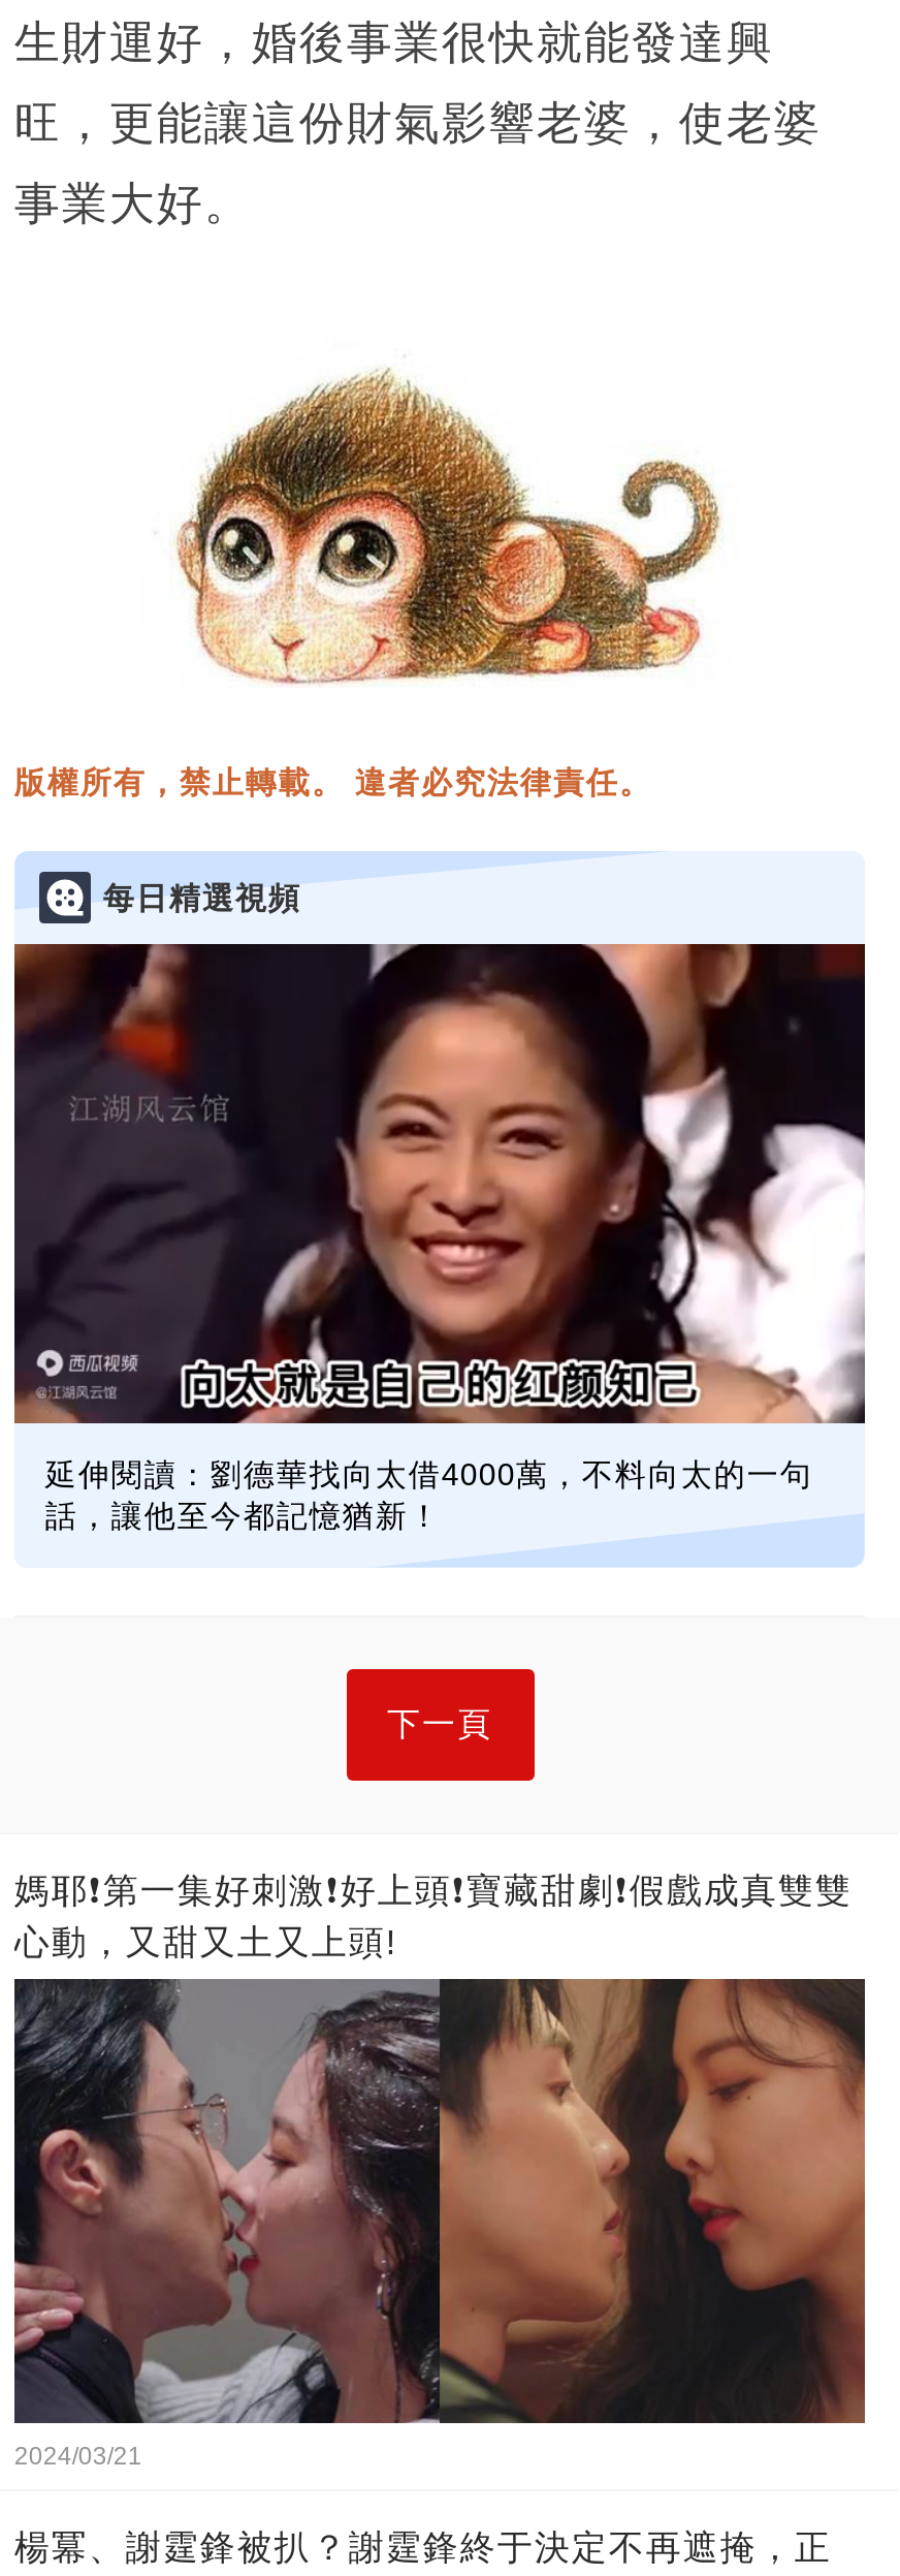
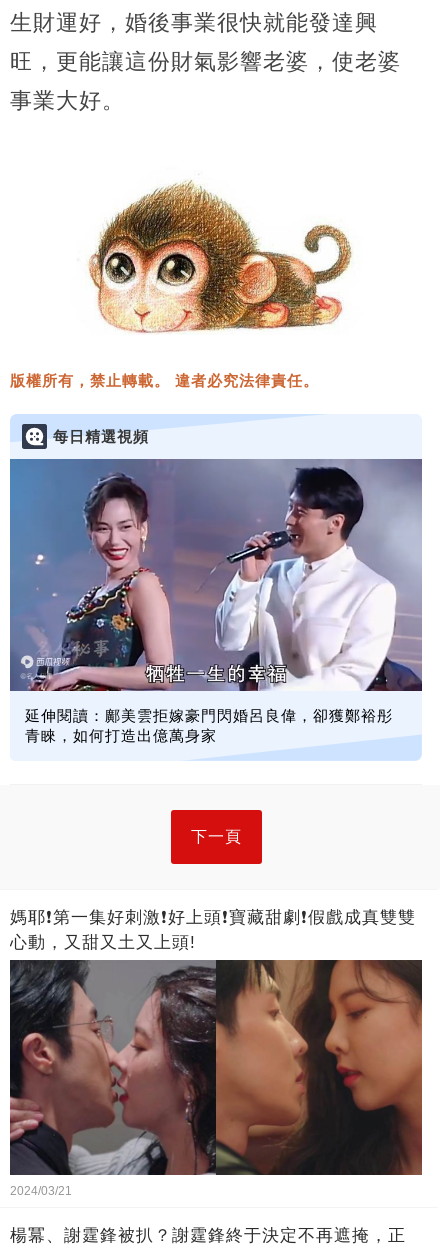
[12,942,867,1533] [image] | 延伸閱讀：劉德華找向太借4000萬，不料向太的一句 | 話，讓他至今都記憶猶新！ -> [9,458,423,744] [image] | 延伸閱讀：鄺美雲拒嫁豪門閃婚呂良偉，卻獲鄭裕彤 | 青睞，如何打造出億萬身家

